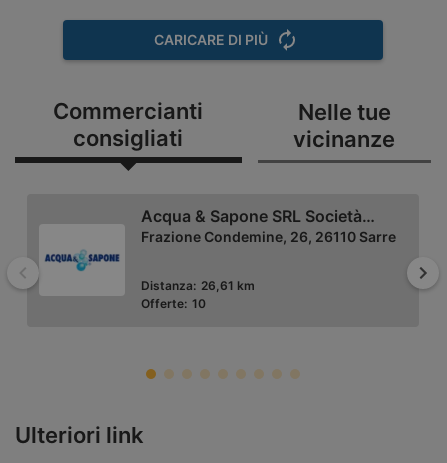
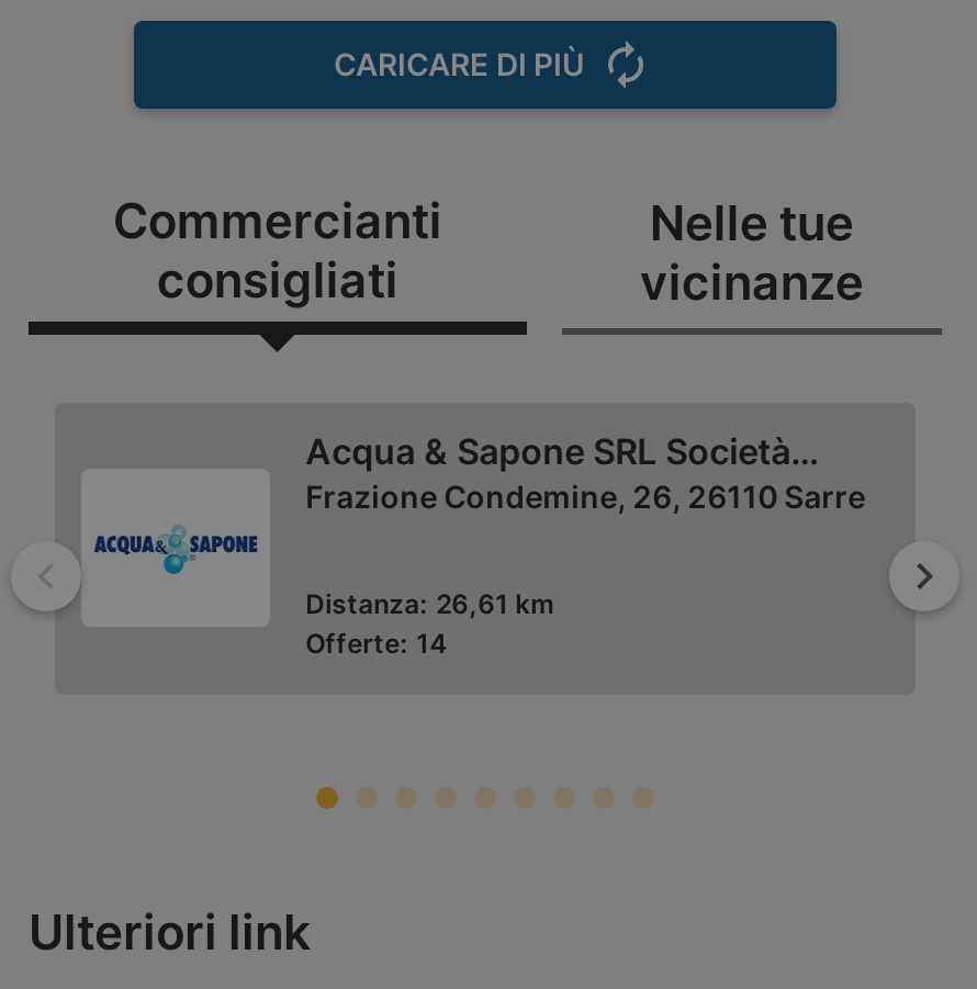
[141,296,206,311] Offerte: 10 -> [305,627,447,660] Offerte: 14

